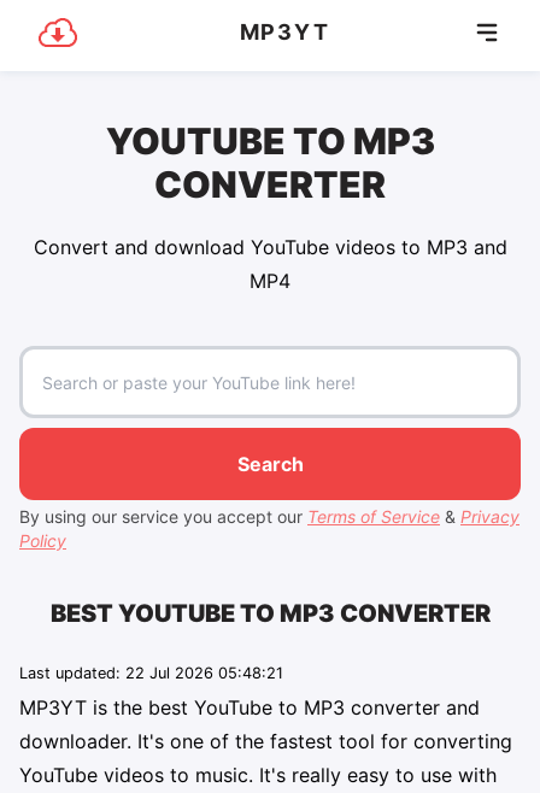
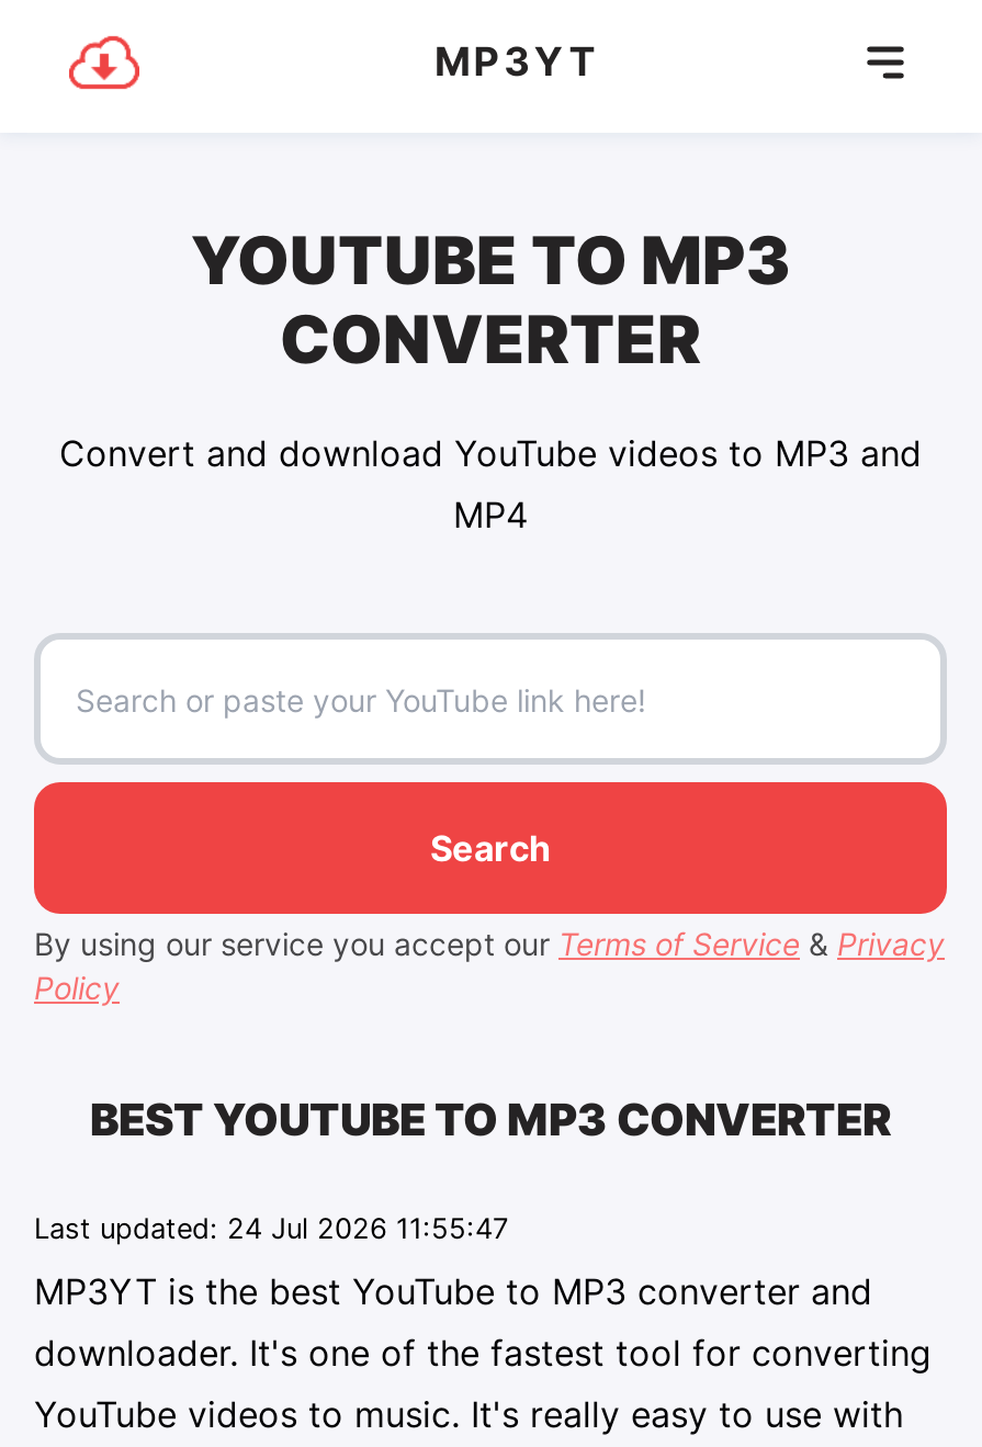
[19,664,283,682] Last updated: 22 Jul 2026 05:48:21 -> [34,1212,508,1245] Last updated: 24 Jul 2026 11:55:47

